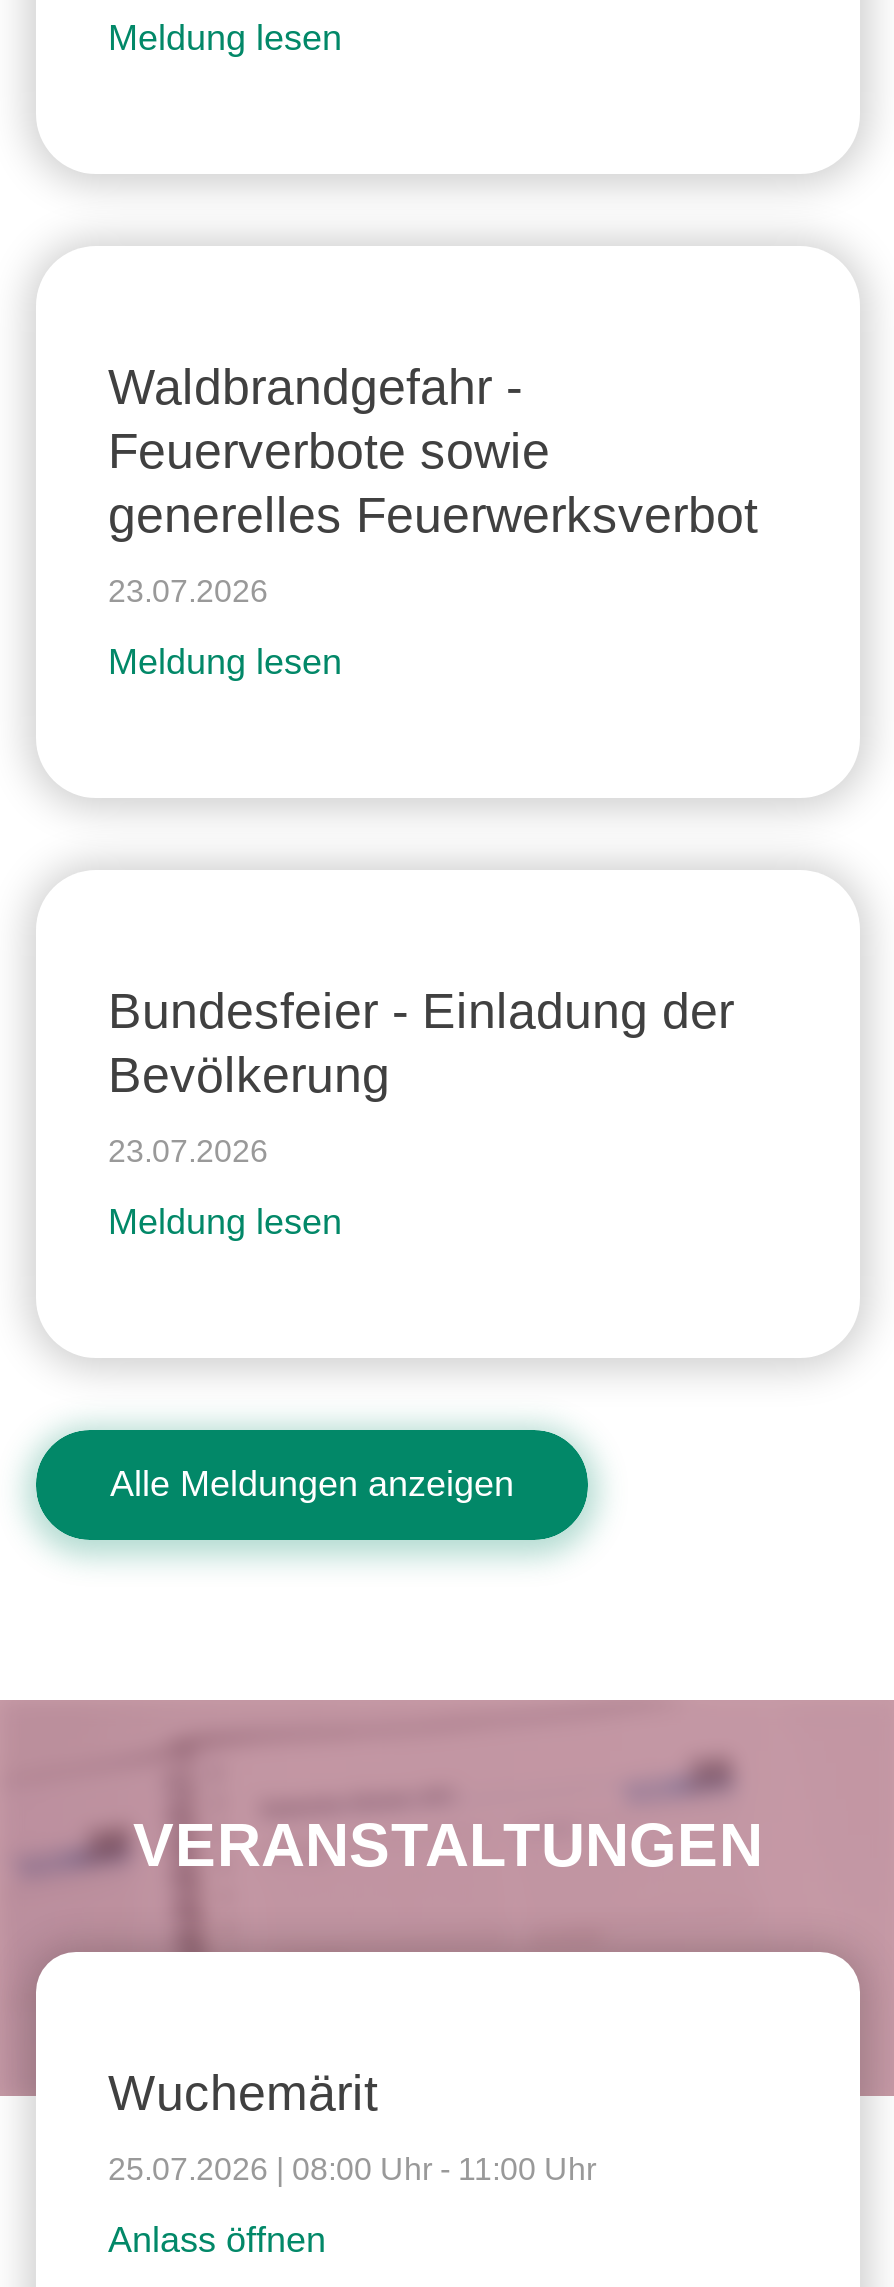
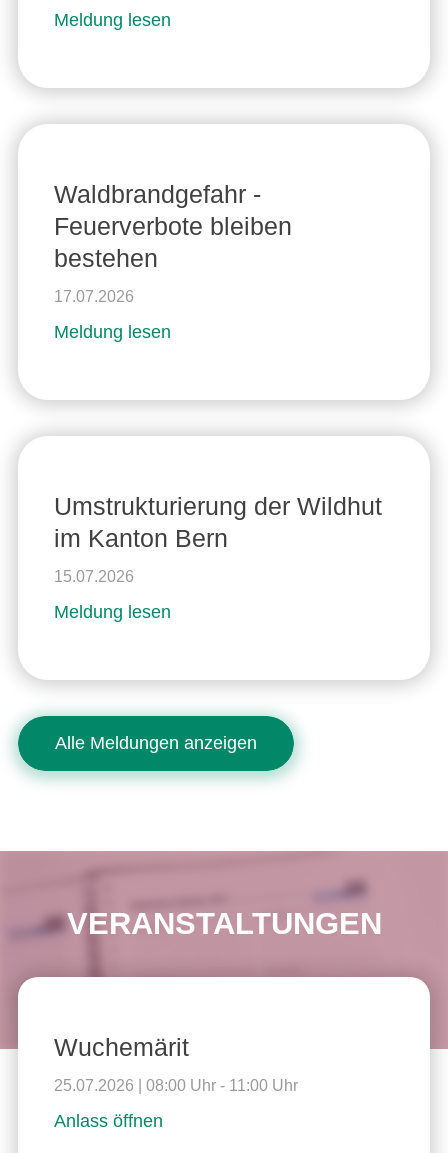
[108,422,758,542] Feuerverbote sowie | generelles Feuerwerksverbot -> [54,212,292,272] Feuerverbote bleiben | bestehen
[108,572,268,608] 23.07.2026 -> [54,287,134,305] 17.07.2026
[108,982,734,1102] Bundesfeier - Einladung der | Bevölkerung -> [54,492,382,552] Umstrukturierung der Wildhut | im Kanton Bern
[108,1132,268,1168] 23.07.2026 -> [54,567,134,585] 15.07.2026

